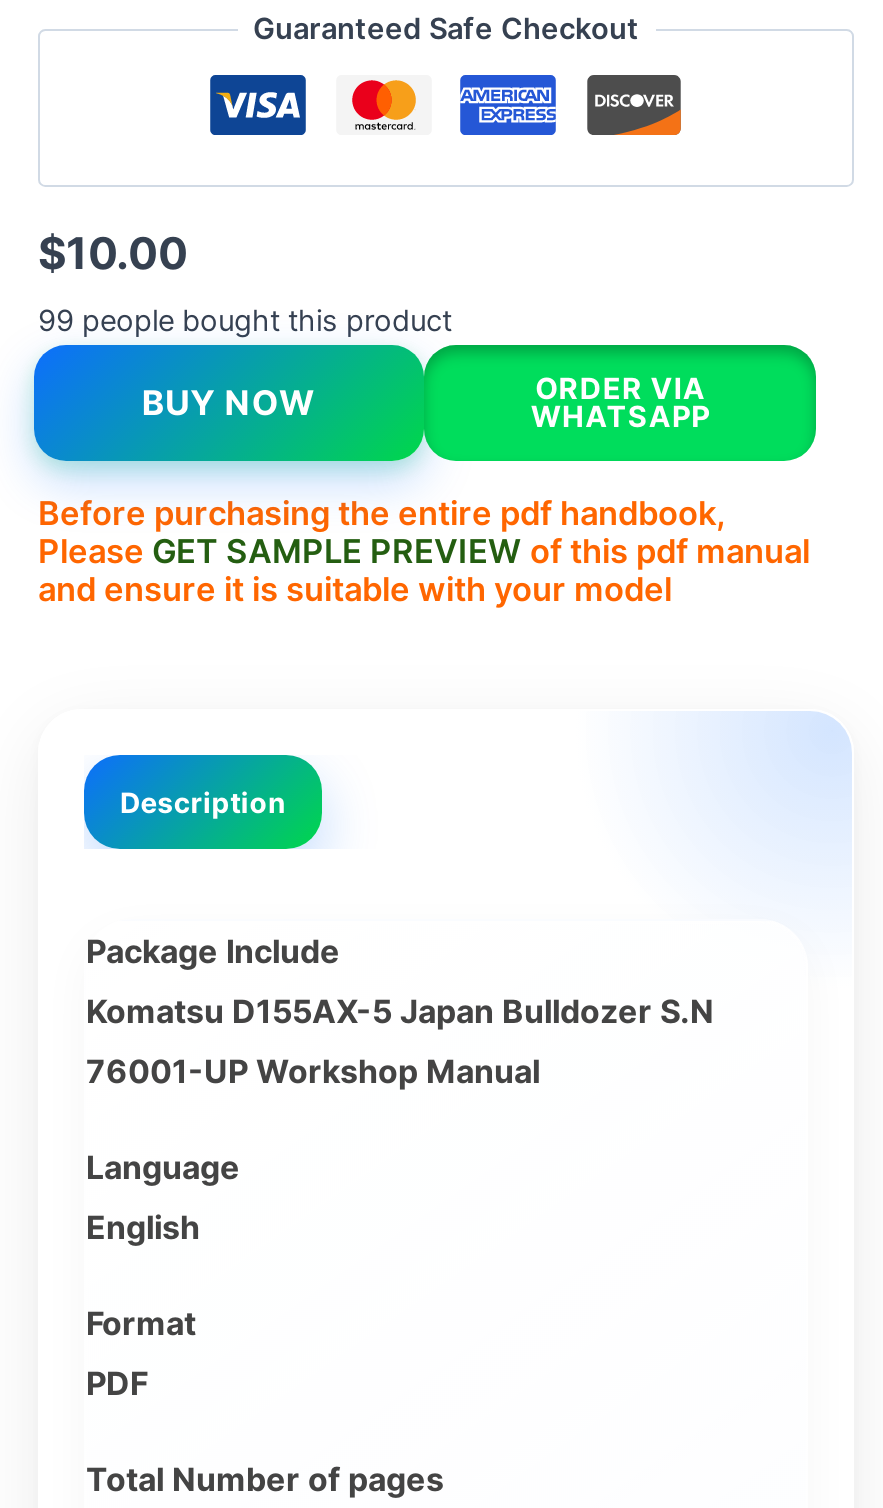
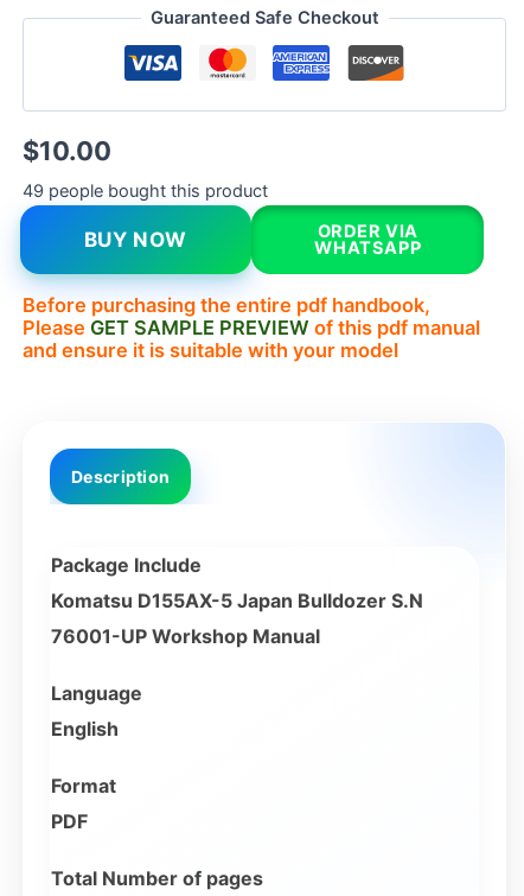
[38,304,452,340] 99 people bought this product -> [23,181,268,202] 49 people bought this product

